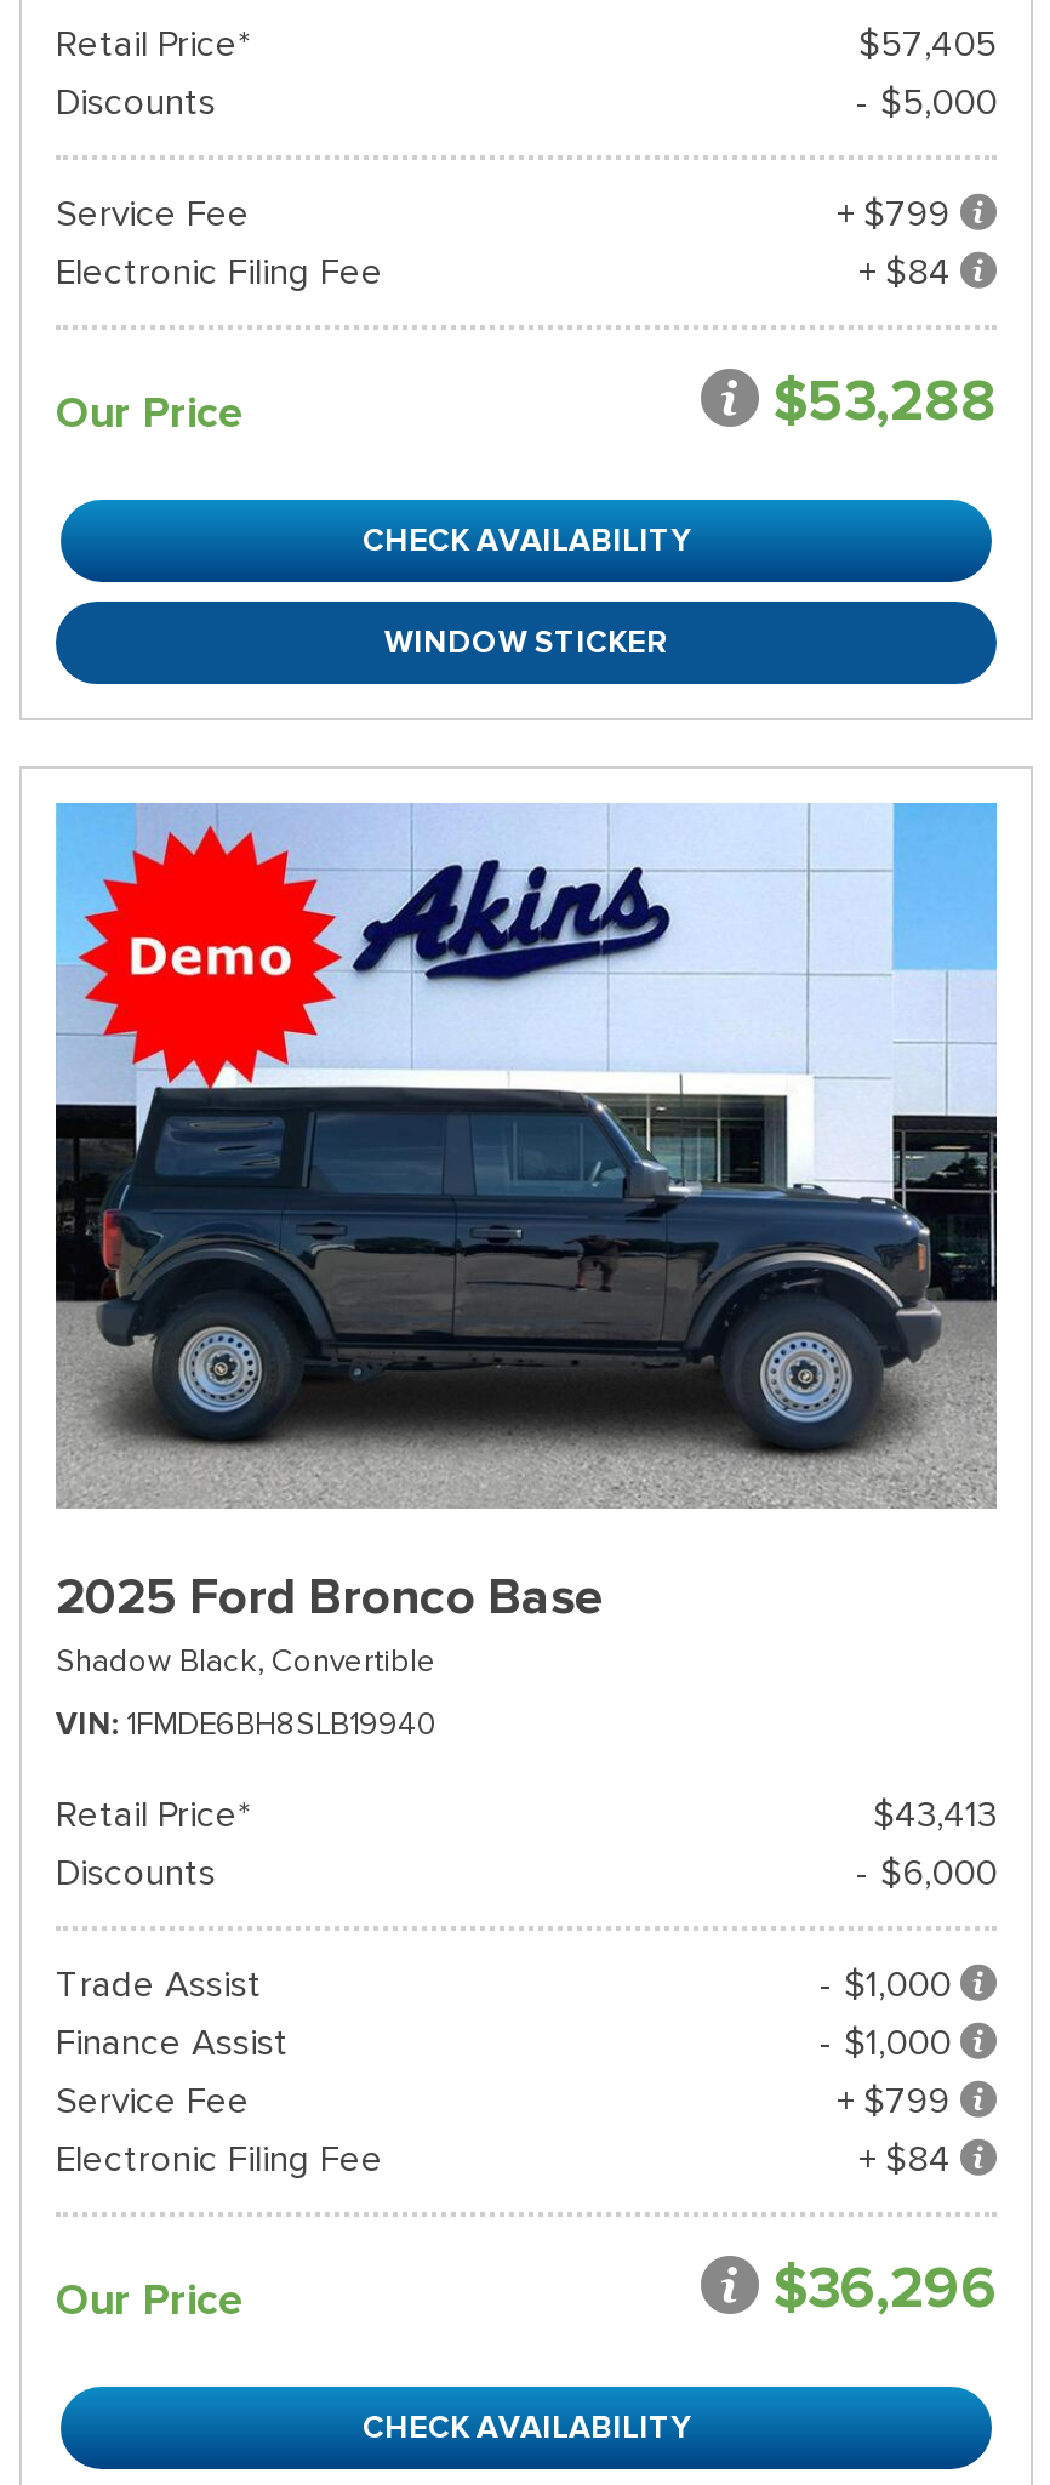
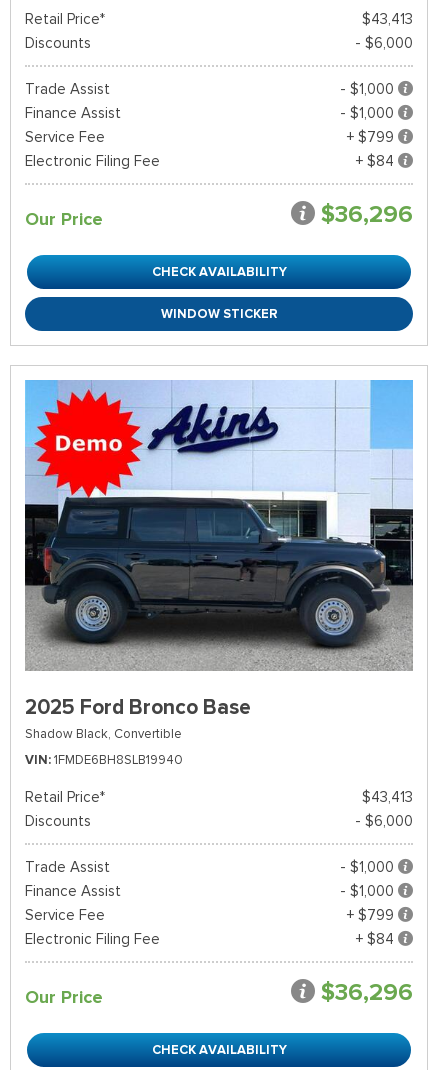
[858,22,997,65] $57,405 -> [362,10,413,28] $43,413
[856,80,997,124] - $5,000 -> [25,34,413,122] - $6,000 | Trade Assist | - $1,000 | Finance Assist | - $1,000
[774,364,997,437] $53,288 -> [321,199,413,229] $36,296

